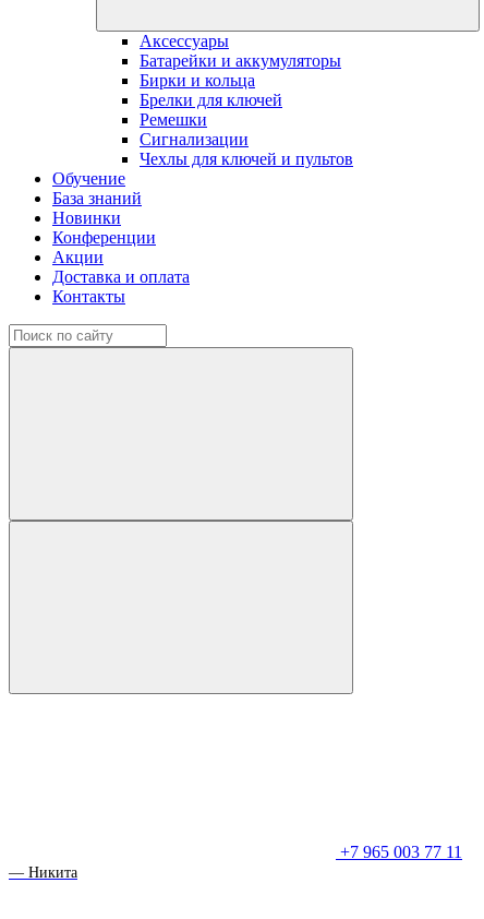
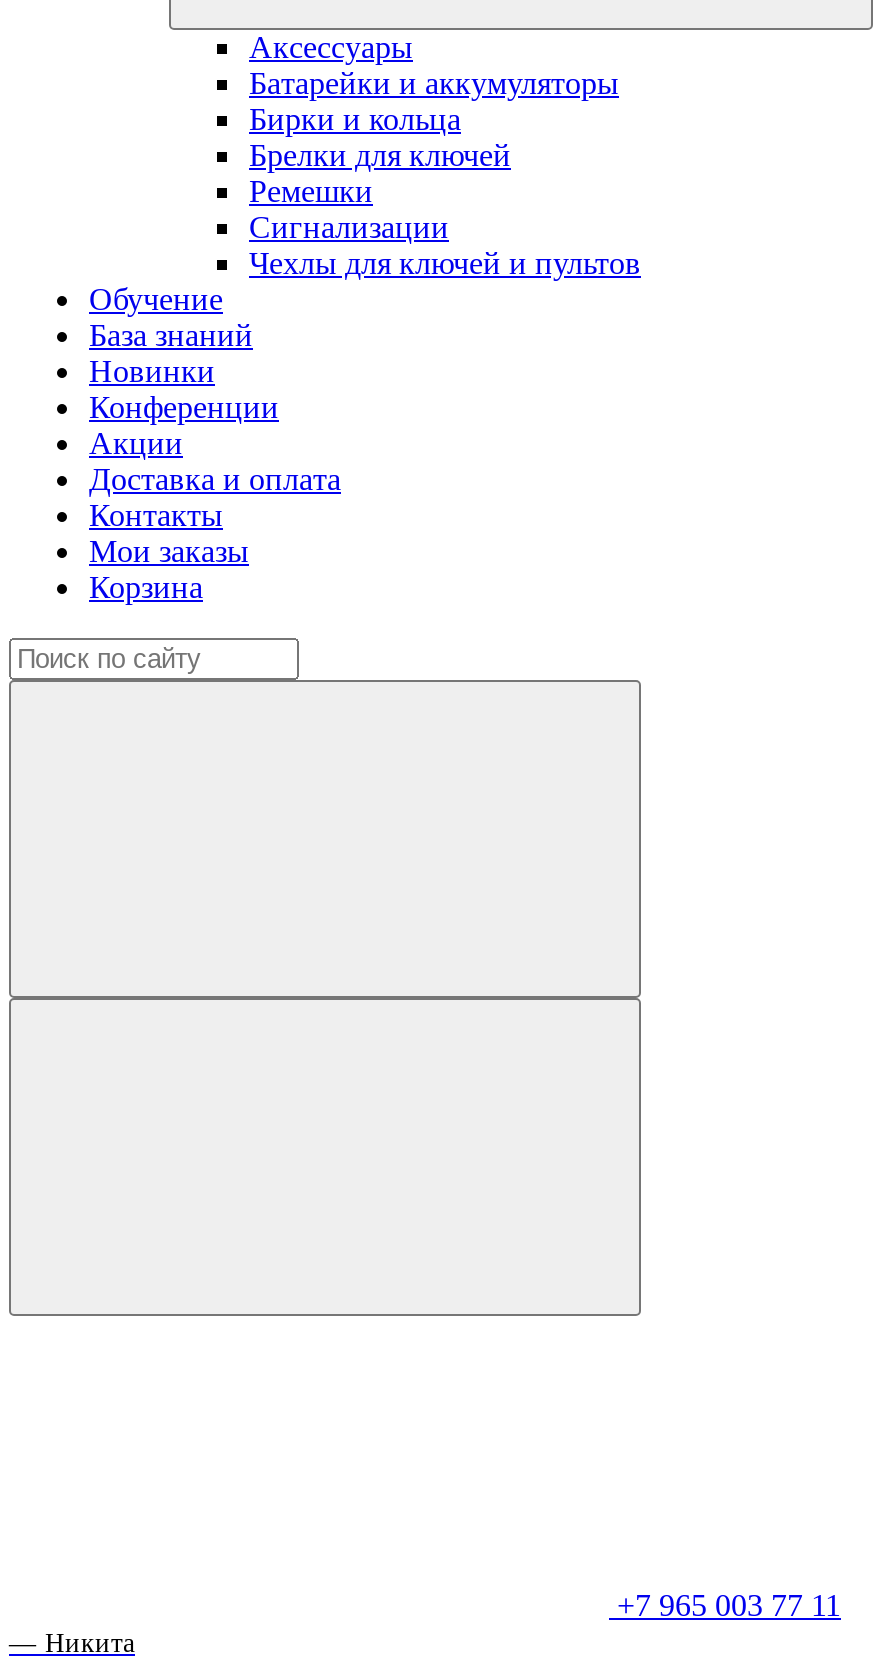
none -> [89,534,249,604] Мои заказы | Корзина

